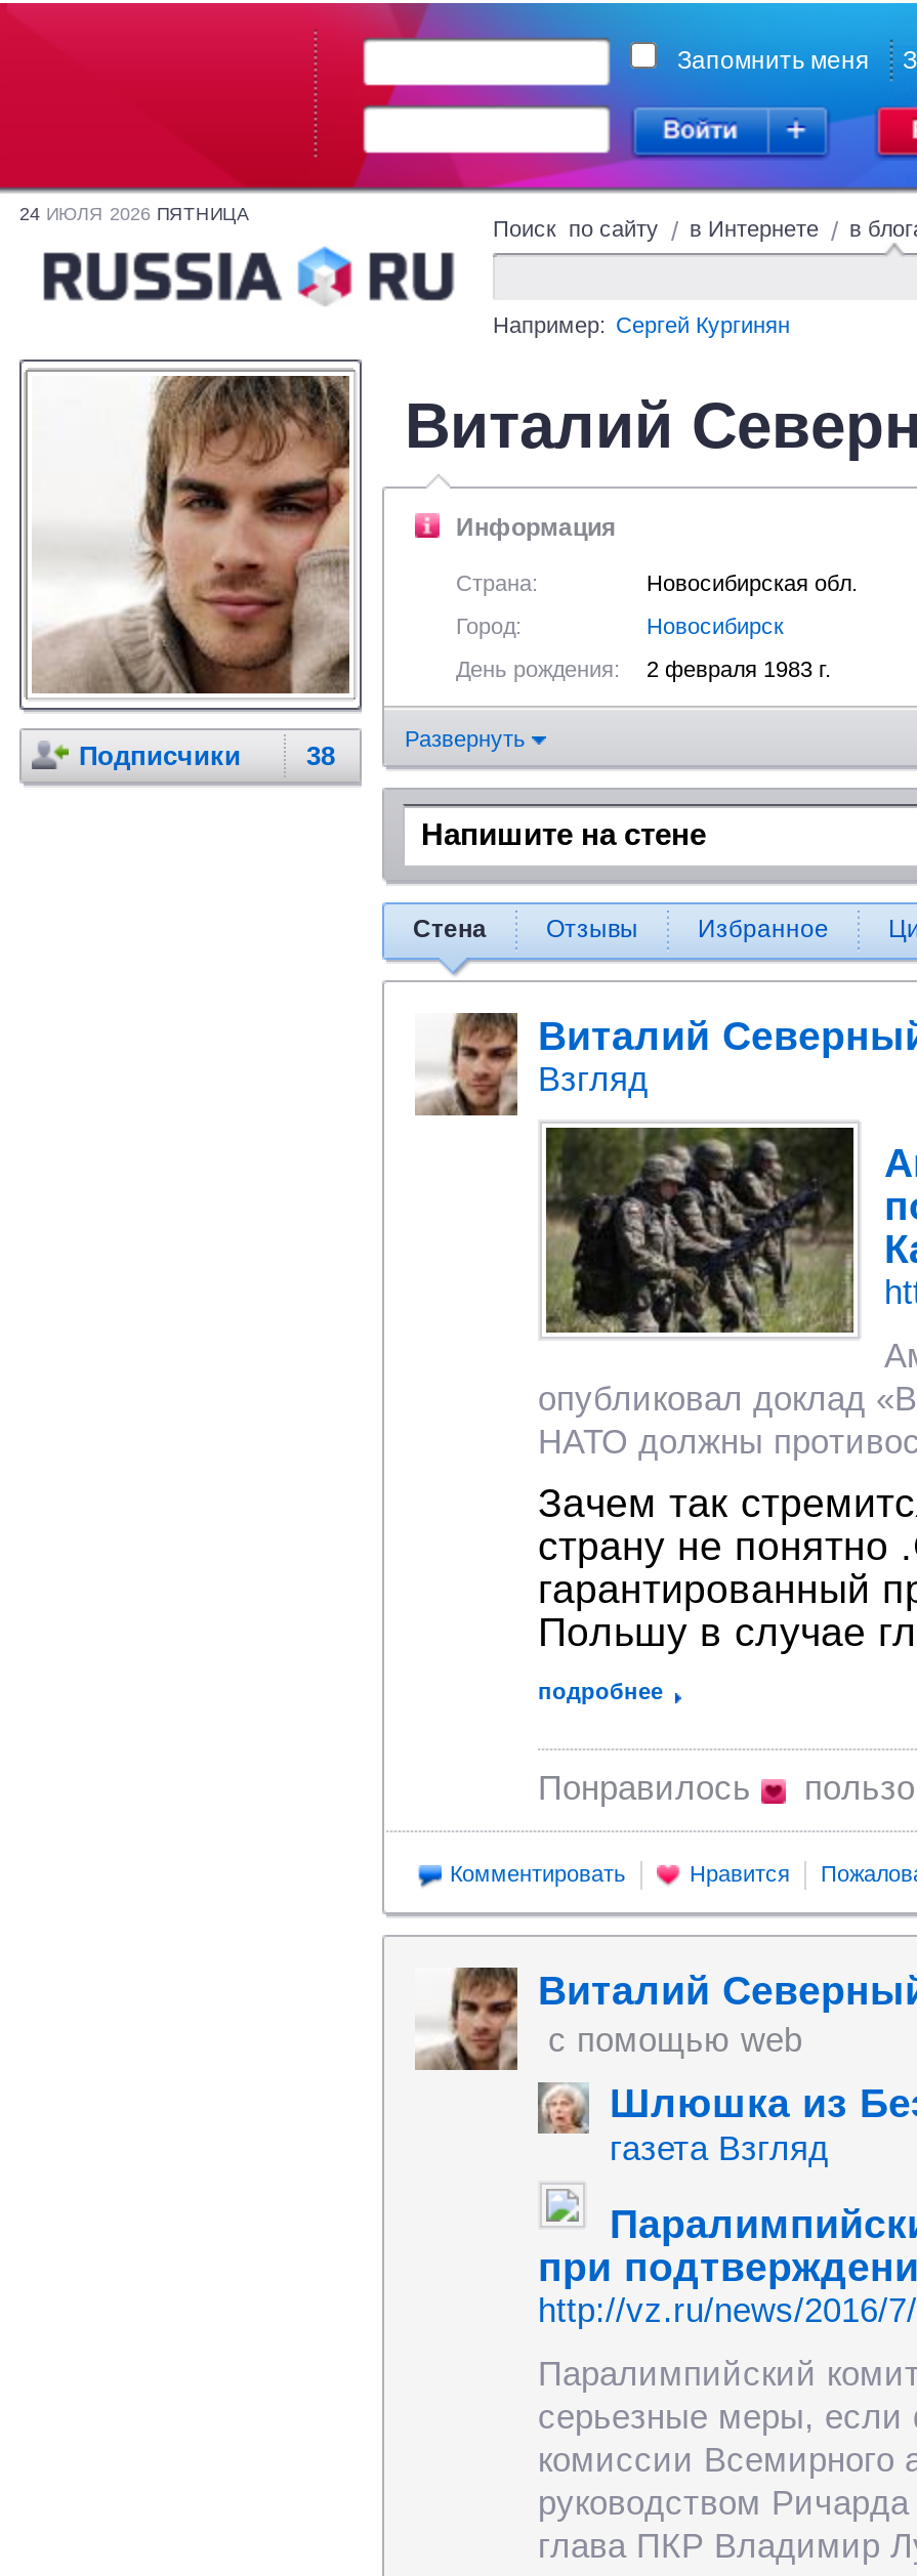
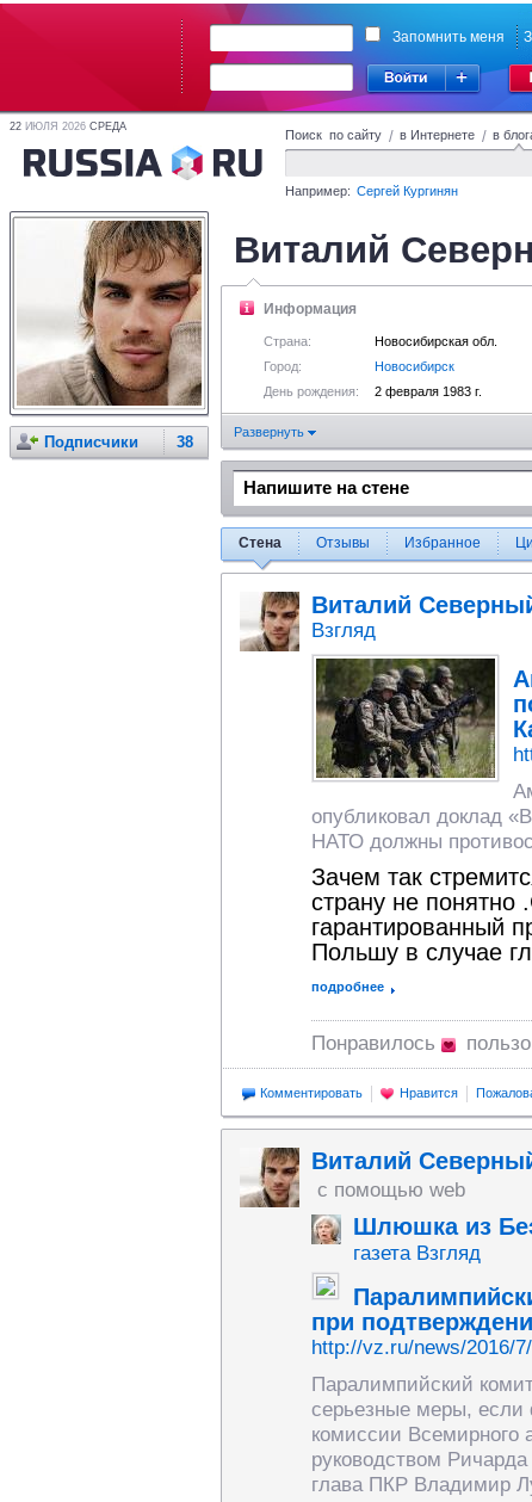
[19,204,249,224] 24 ИЮЛЯ 2026 ПЯТНИЦА -> [10,120,126,132] 22 ИЮЛЯ 2026 СРЕДА

